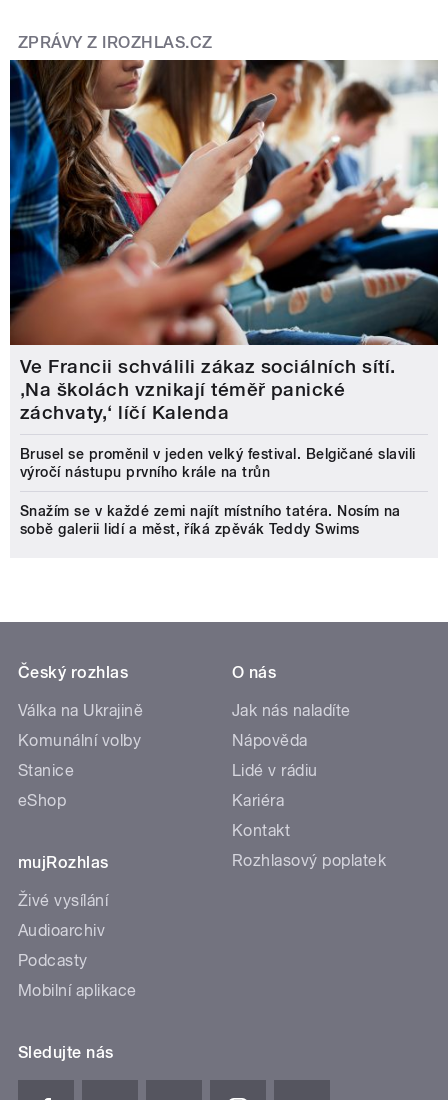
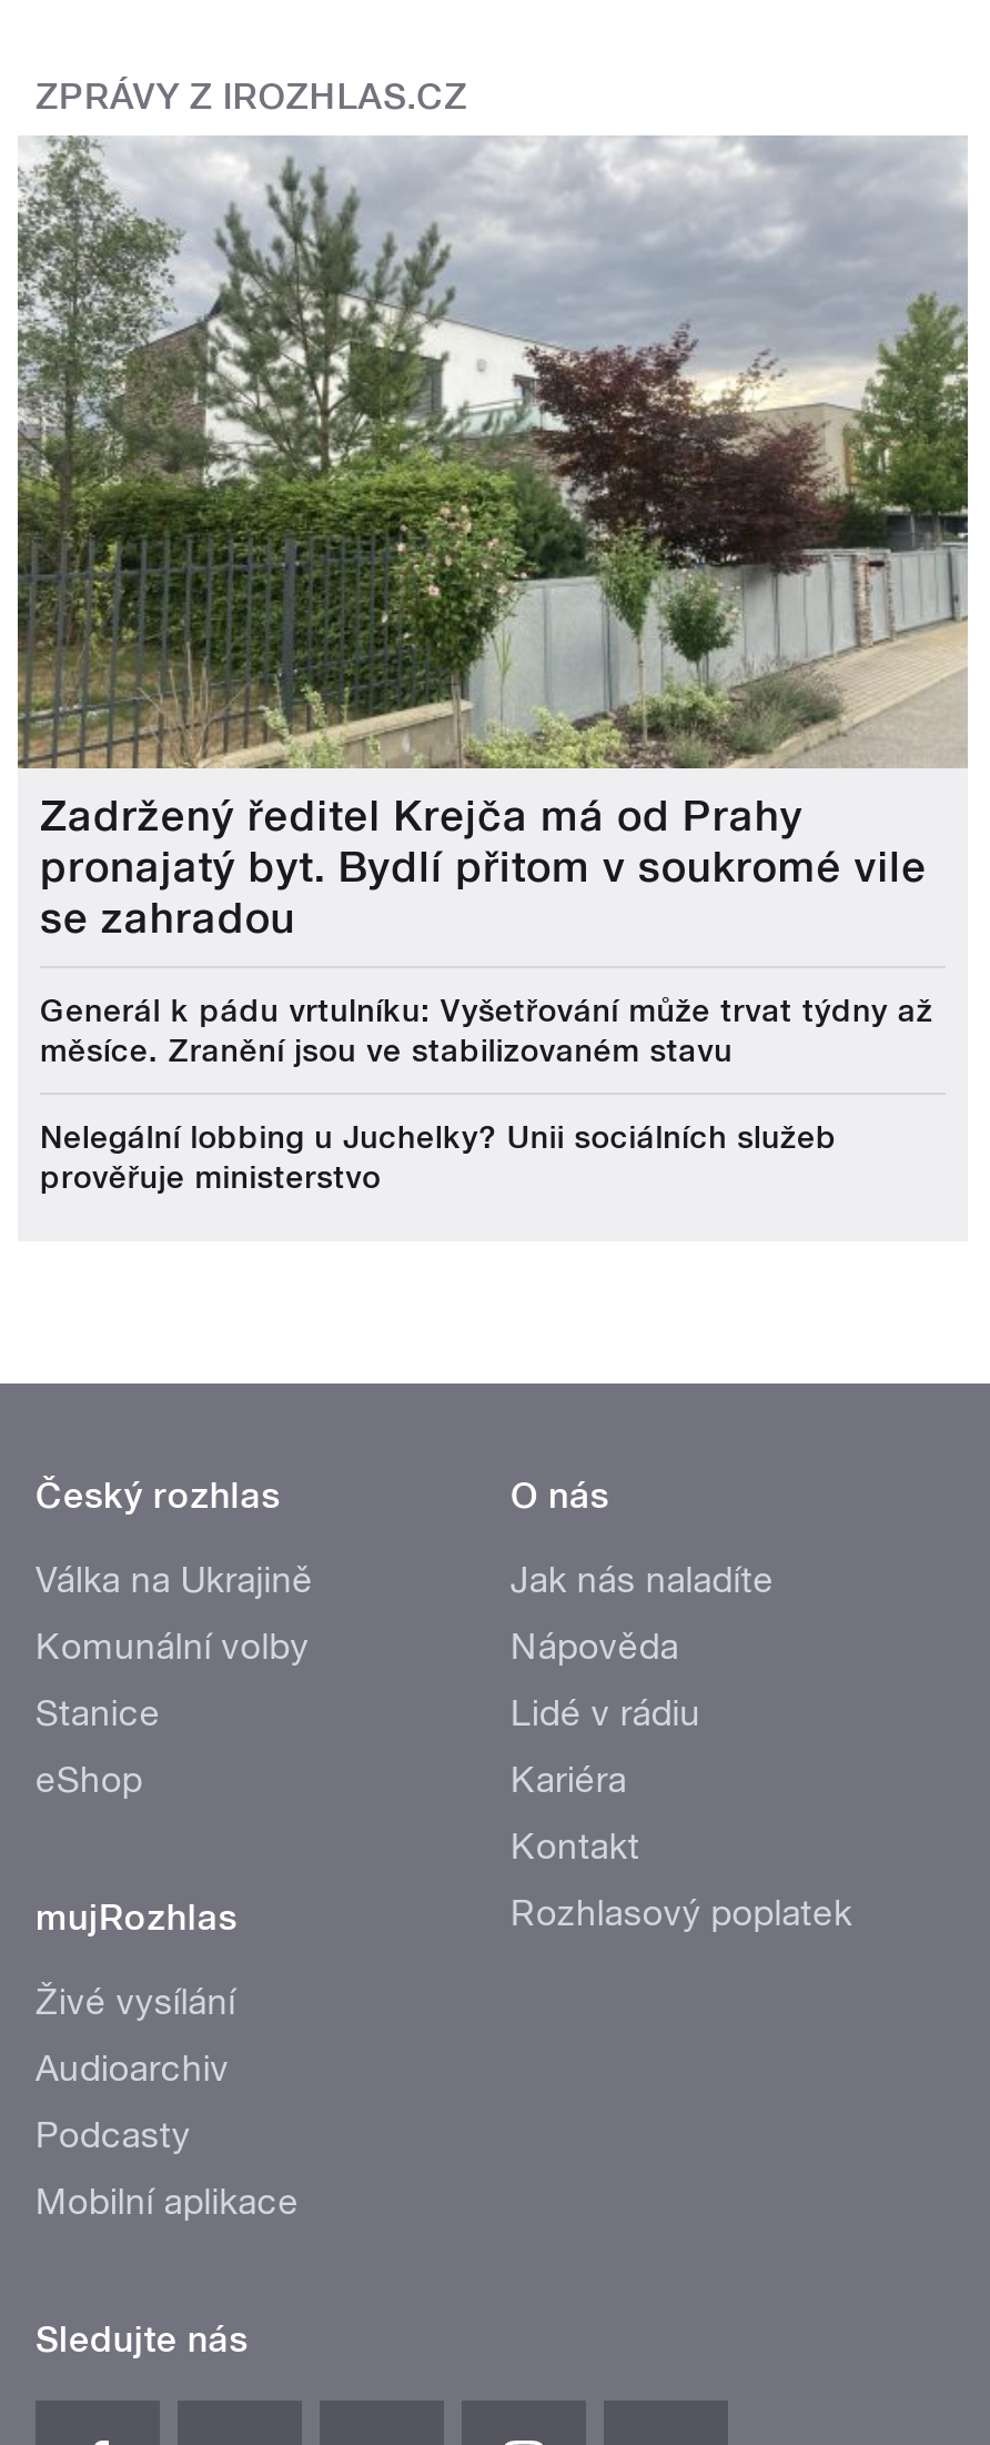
[9,59,439,424] [image] | Ve Francii schválili zákaz sociálních sítí. | ‚Na školách vznikají téměř panické | záchvaty,‘ líčí Kalenda -> [16,135,970,944] [image] | Zadržený ředitel Krejča má od Prahy | pronajatý byt. Bydlí přitom v soukromé vile | se zahradou
[20,446,416,480] Brusel se proměnil v jeden velký festival. Belgičané slavili | výročí nástupu prvního krále na trůn -> [40,993,933,1069] Generál k pádu vrtulníku: Vyšetřování může trvat týdny až | měsíce. Zranění jsou ve stabilizovaném stavu
[20,503,401,537] Snažím se v každé zemi najít místního tatéra. Nosím na | sobě galerii lidí a měst, říká zpěvák Teddy Swims -> [40,1120,837,1195] Nelegální lobbing u Juchelky? Unii sociálních služeb | prověřuje ministerstvo

